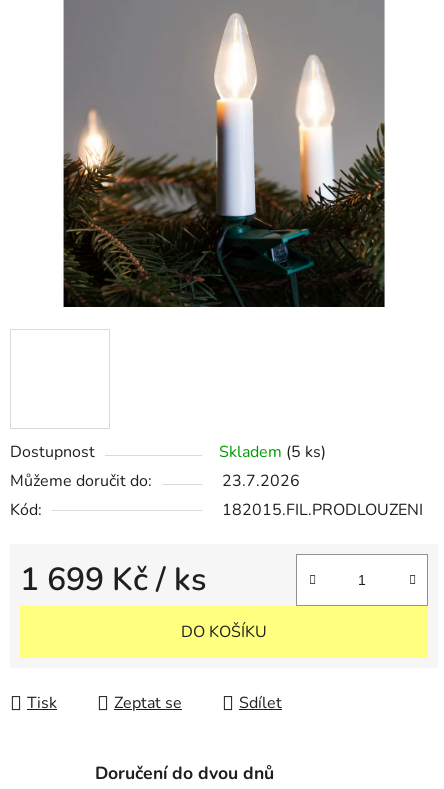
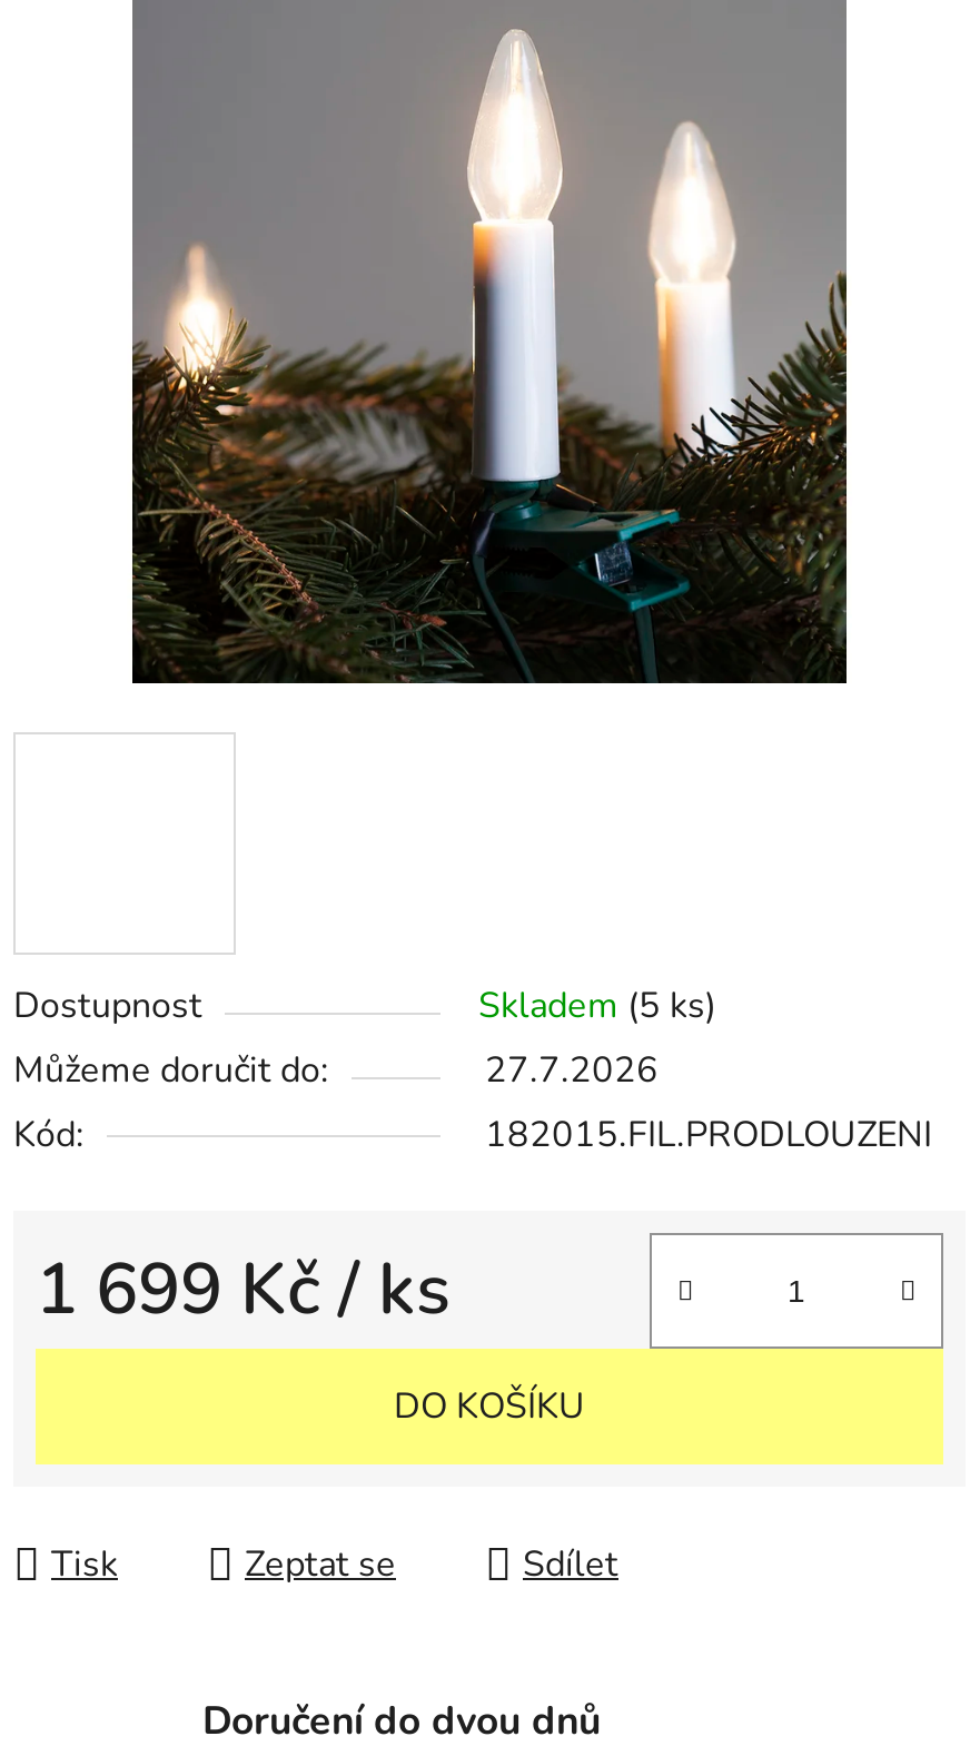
[222,470,300,492] 23.7.2026 -> [485,1047,659,1096] 27.7.2026

